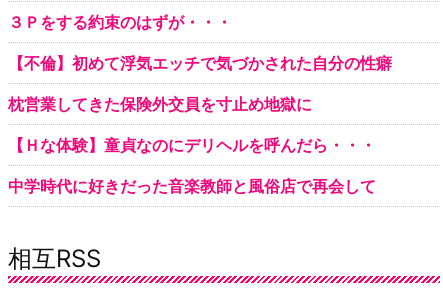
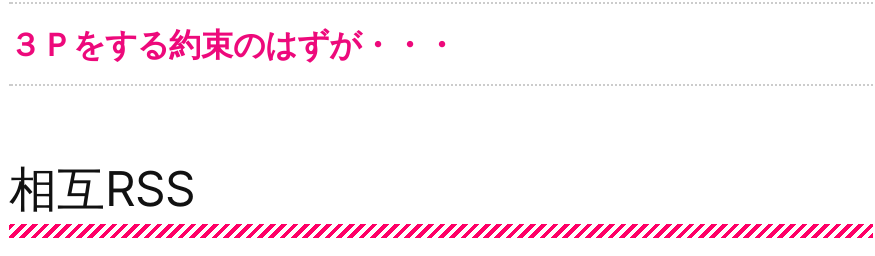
[8,53,392,196] 【不倫】初めて浮気エッチで気づかされた自分の性癖 | 枕営業してきた保険外交員を寸止め地獄に | 【Ｈな体験】童貞なのにデリヘルを呼んだら・・・ | 中学時代に好きだった音楽教師と風俗店で再会して -> none

